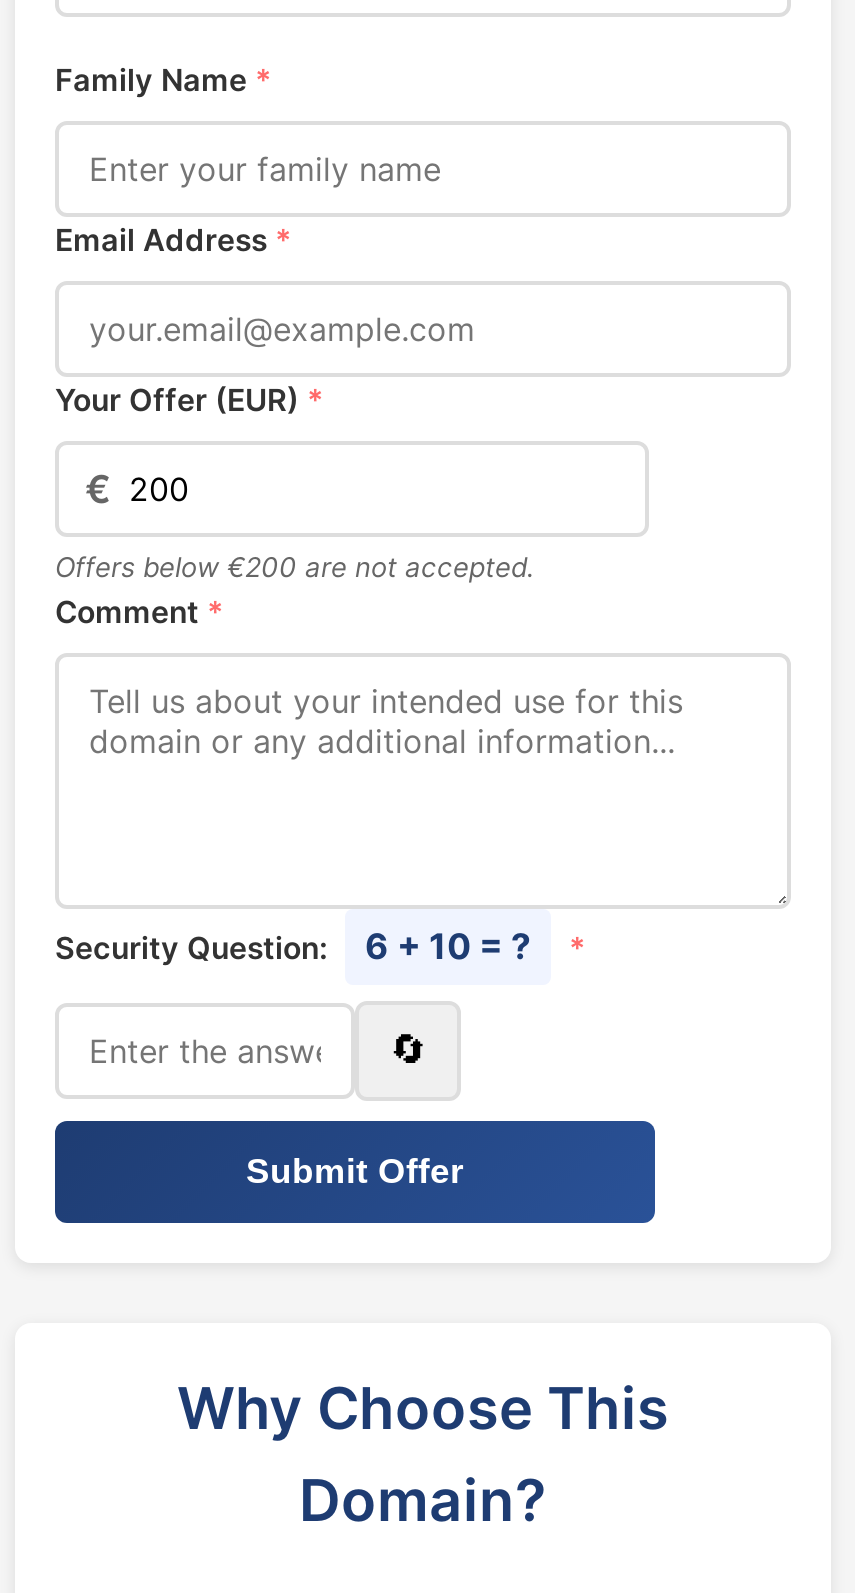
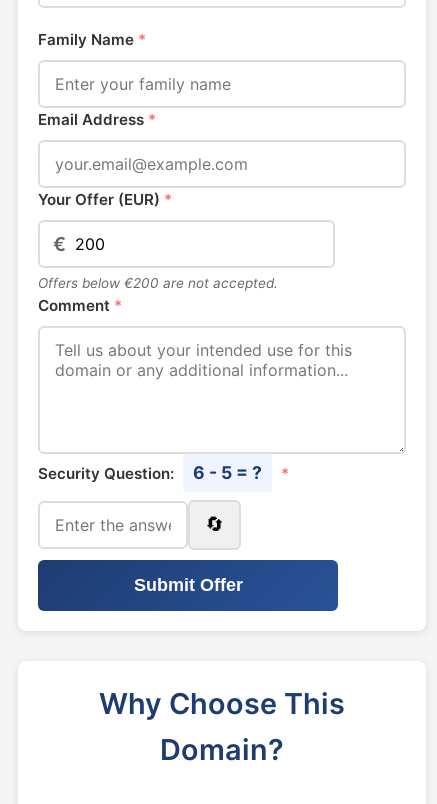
[365,925,531,967] 6 + 10 = ? -> [193,462,262,483] 6 - 5 = ?

